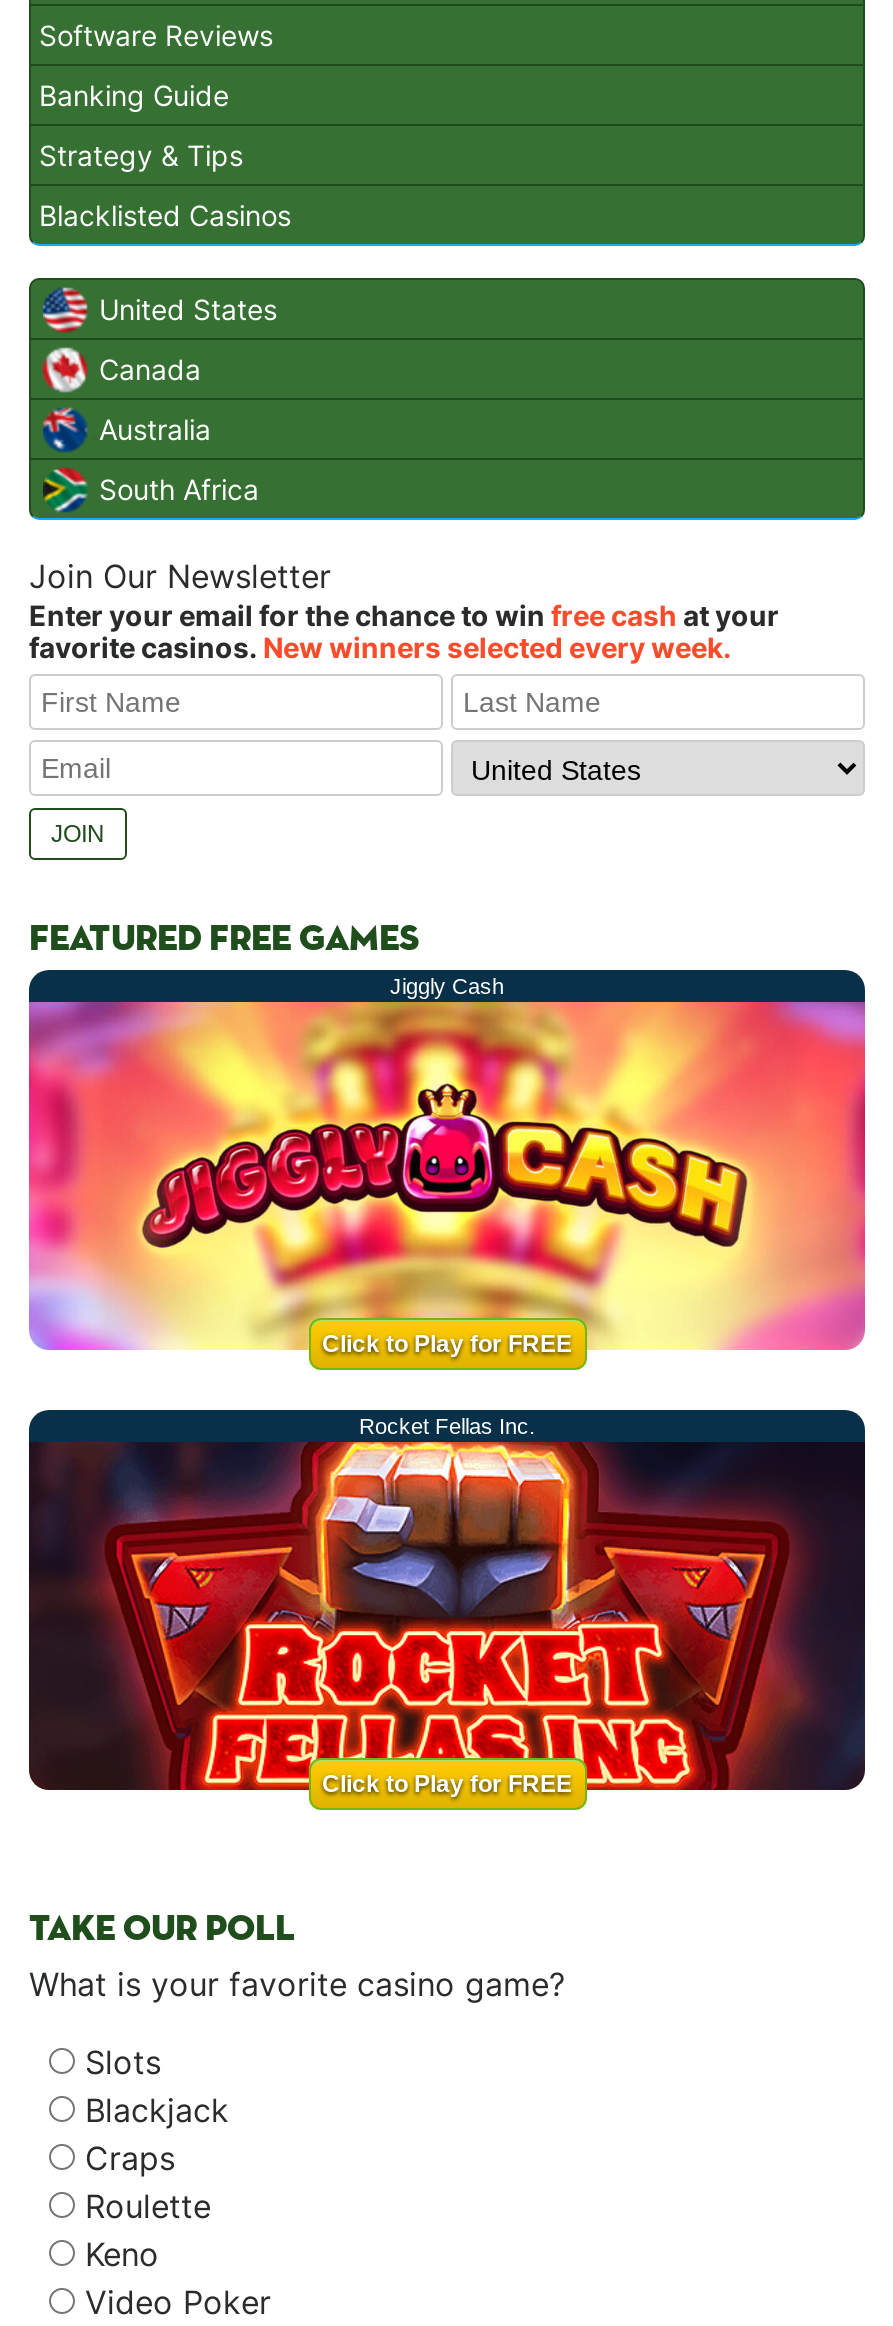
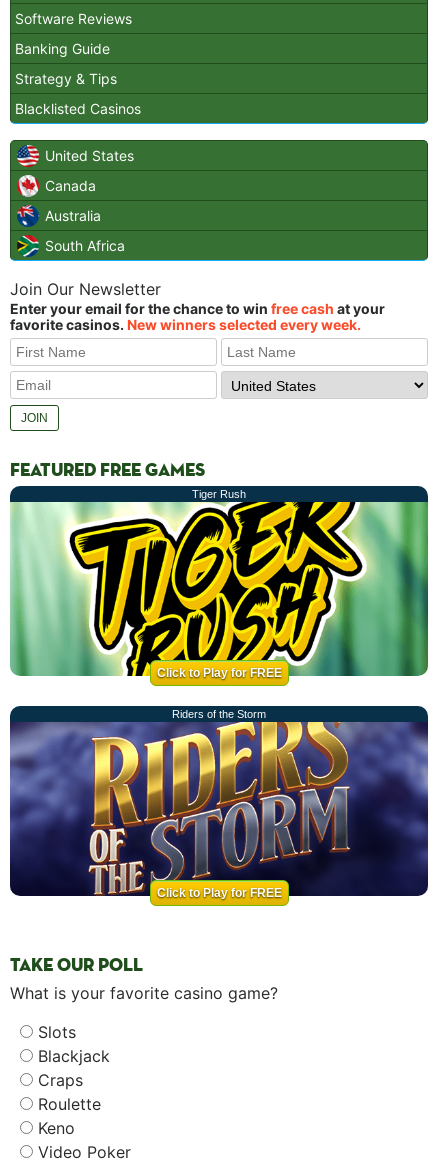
[390,973,504,997] Jiggly Cash -> [192,488,246,500] Tiger Rush
[27,1000,867,1437] [image] | Rocket Fellas Inc. -> [9,501,429,720] [image] | Riders of the Storm
[27,1442,867,1792] [image] -> [9,721,429,897] [image]

